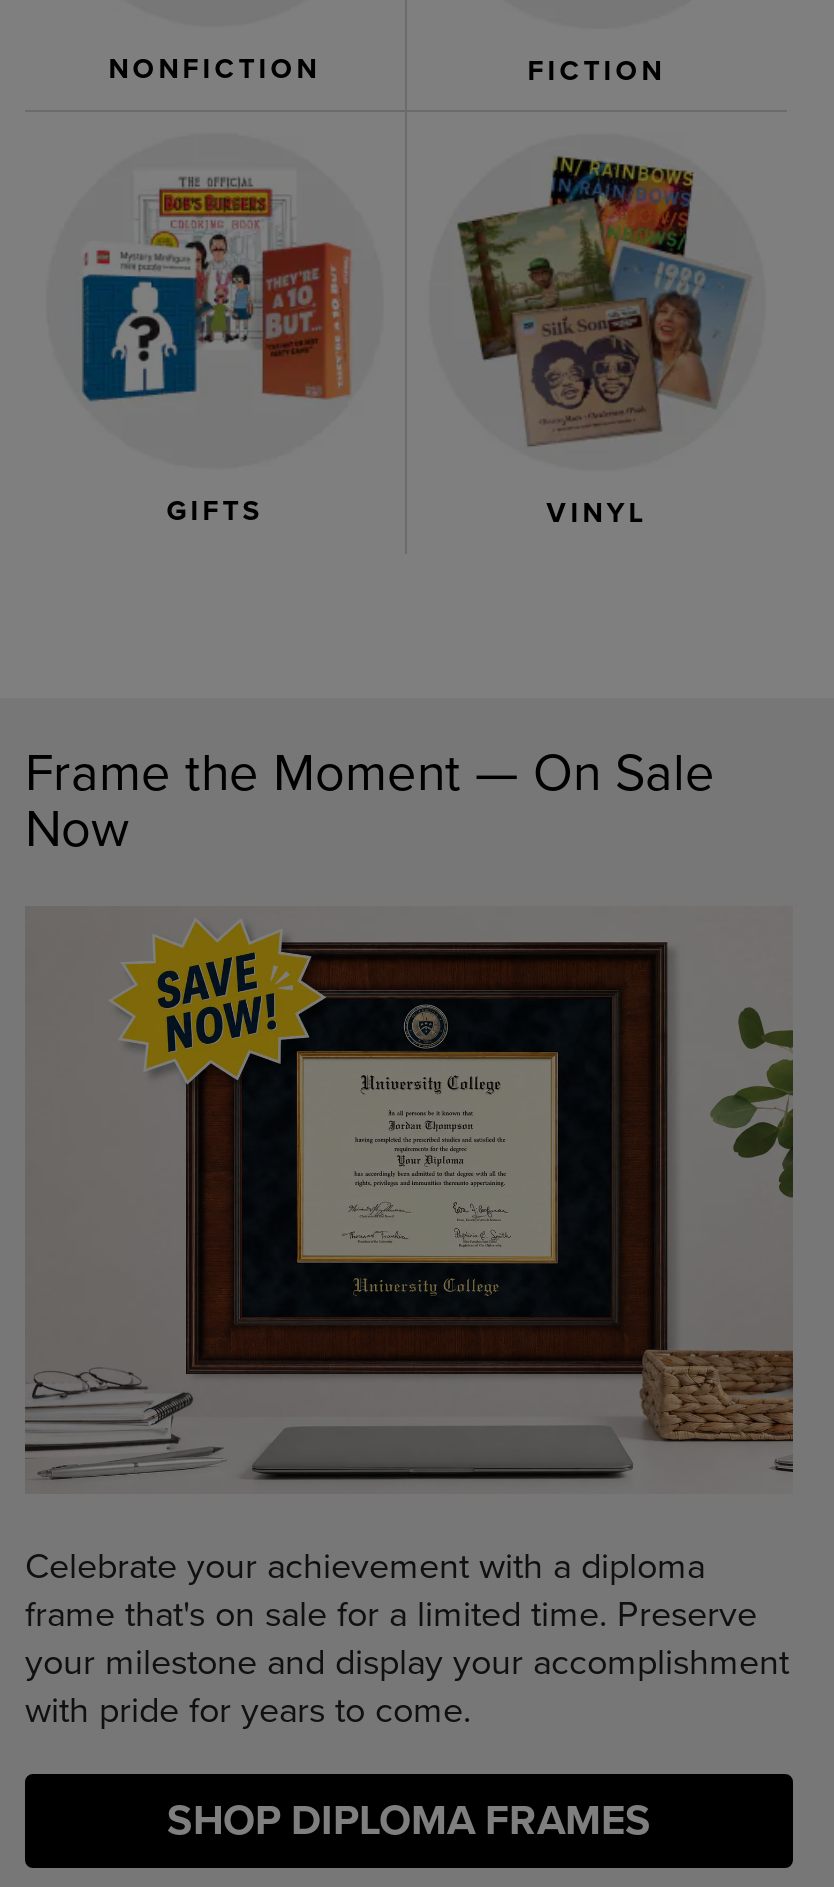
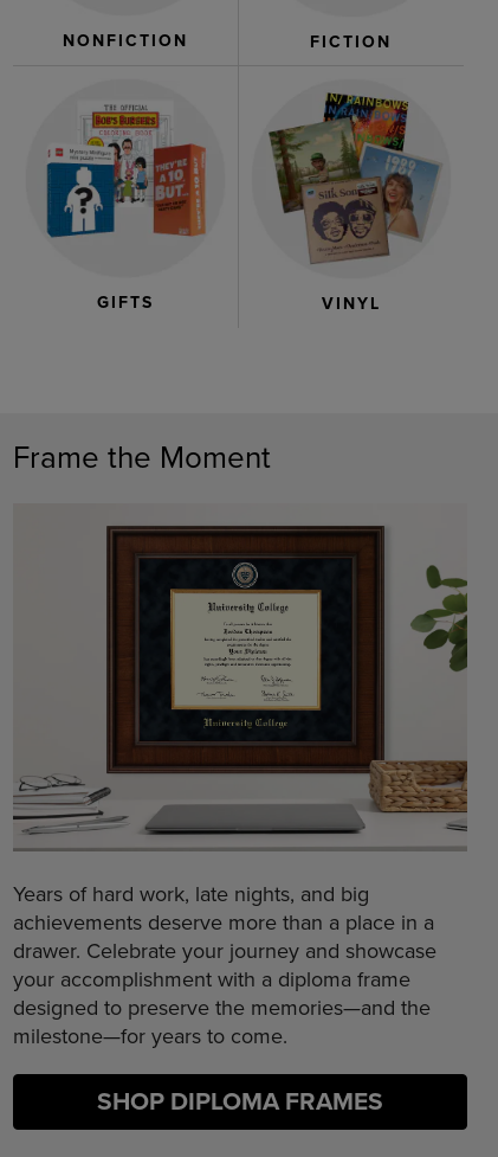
[25,742,715,860] Frame the Moment — On Sale | Now -> [13,439,271,476] Frame the Moment
[25,886,795,1731] [image] | Celebrate your achievement with a diploma | frame that's on sale for a limited time. Preserve | your milestone and display your accomplishment | with pride for years to come. -> [13,523,468,1050] [image] | Years of hard work, late nights, and big | achievements deserve more than a place in a | drawer. Celebrate your journey and showcase | your accomplishment with a diploma frame | designed to preserve the memories—and the | milestone—for years to come.

